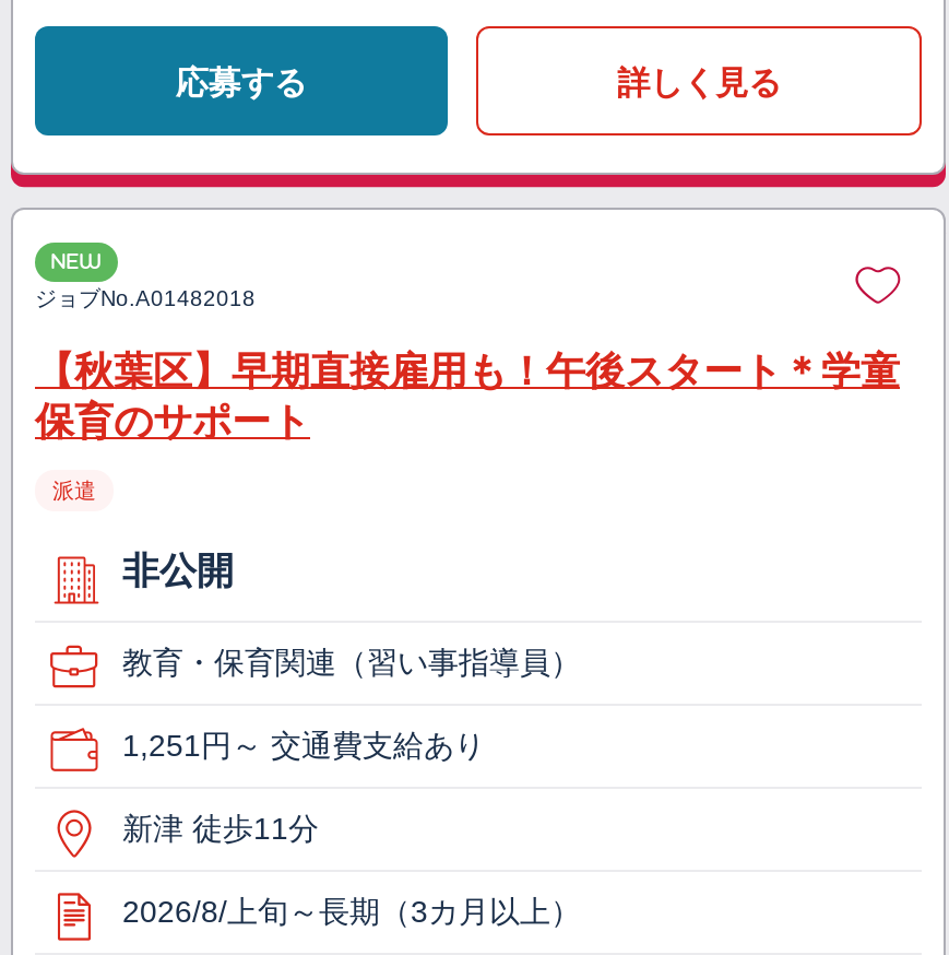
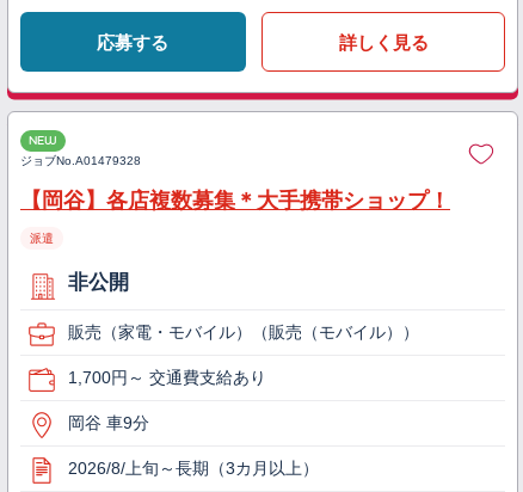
[35,287,256,311] ジョブNo. A01482018 -> [20,154,141,168] ジョブNo. A01479328
[35,350,900,444] 【秋葉区】早期直接雇用も！午後スタート＊学童 | 保育のサポート -> [20,189,450,213] 【岡谷】各店複数募集＊大手携帯ショップ！
[122,645,581,680] 教育・保育関連（習い事指導員） -> [68,323,419,342] 販売（家電・モバイル）（販売（モバイル））
[122,728,485,763] 1,251円～ 交通費支給あり -> [68,368,266,387] 1,700円～ 交通費支給あり
[122,811,319,846] 新津 徒歩11分 -> [68,414,149,433] 岡谷 車9分

